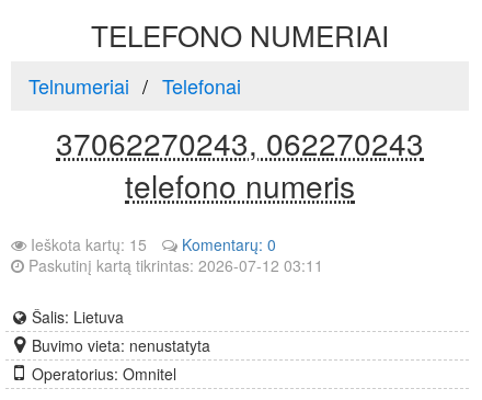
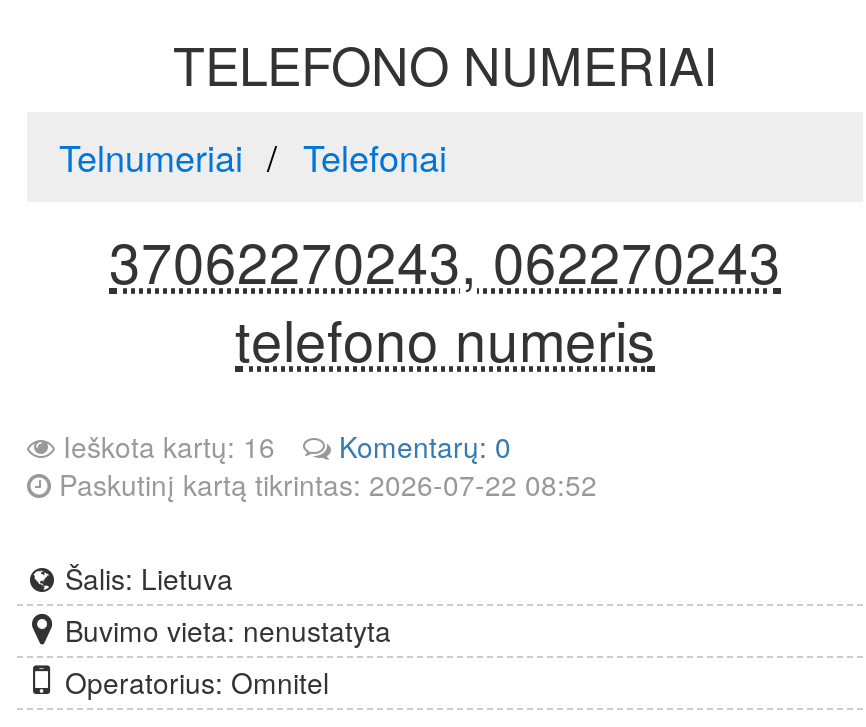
[26,233,147,255] Ieškota kartų: 15 -> [55,426,275,466] Ieškota kartų: 16
[24,254,323,276] Paskutinį kartą tikrintas: 2026-07-12 03:11 -> [51,464,597,504] Paskutinį kartą tikrintas: 2026-07-22 08:52

